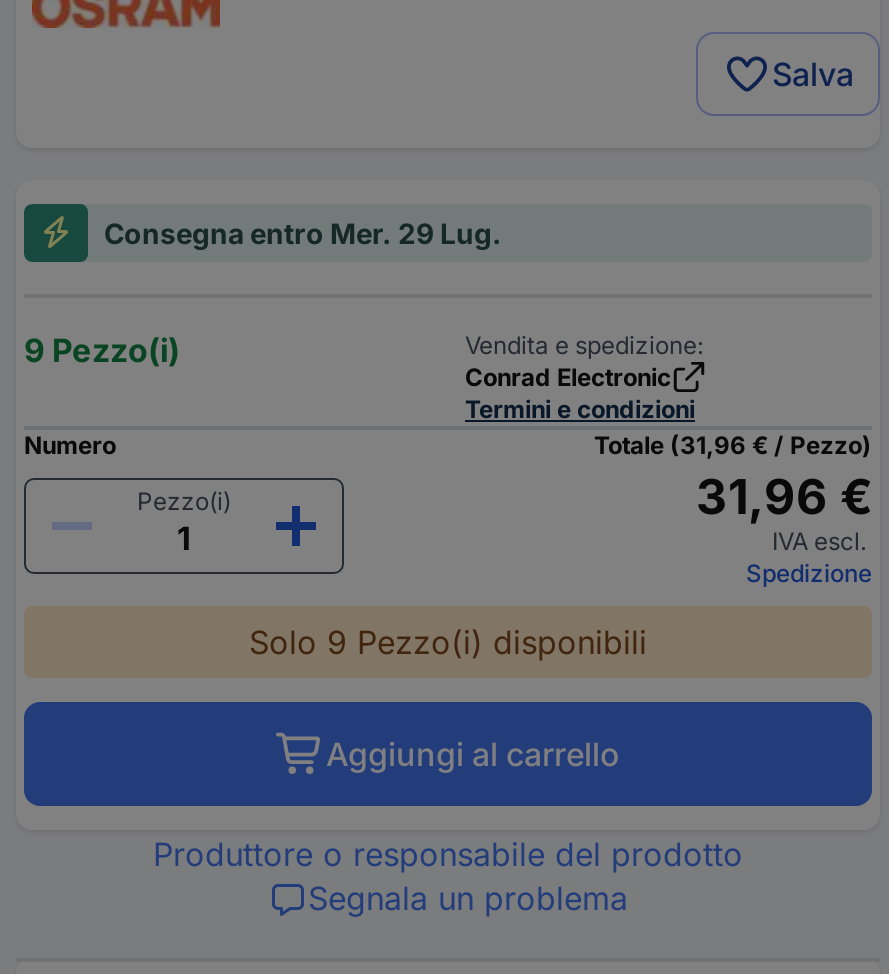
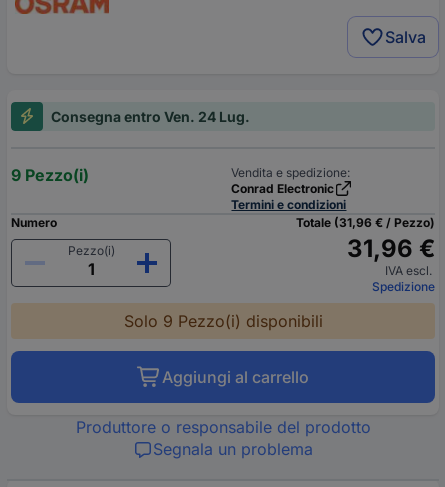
[104,216,502,250] Consegna entro Mer. 29 Lug. -> [51,108,250,125] Consegna entro Ven. 24 Lug.

